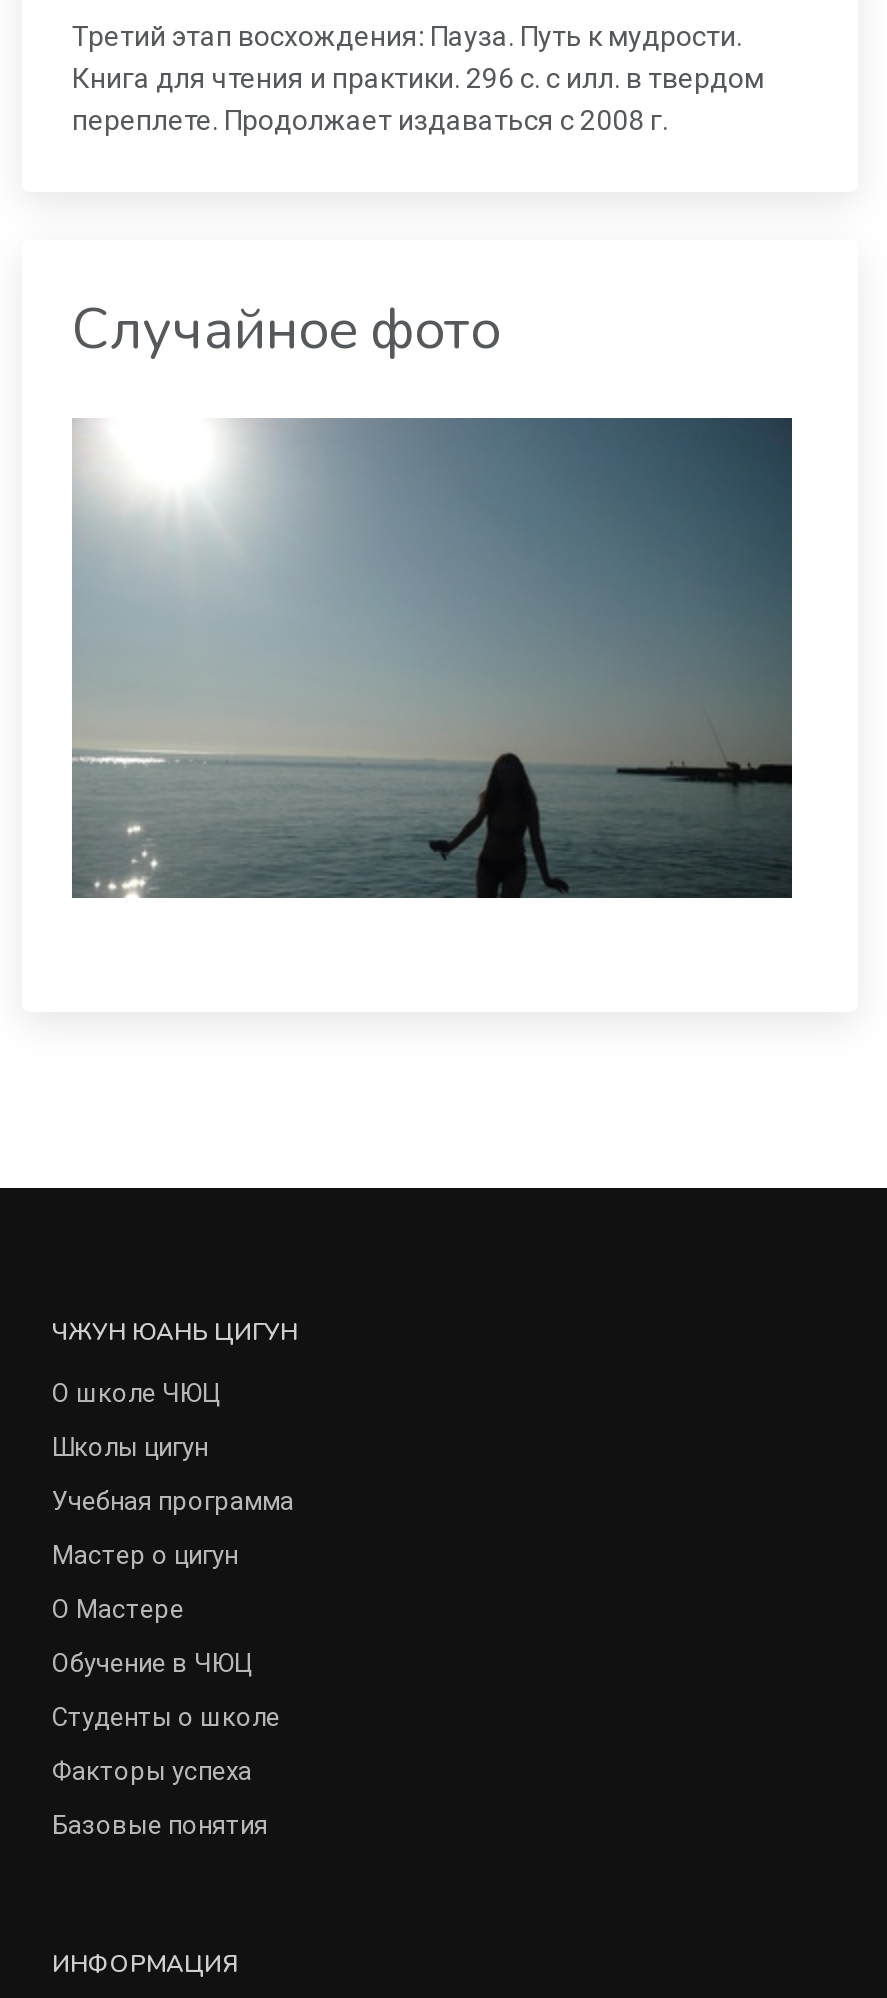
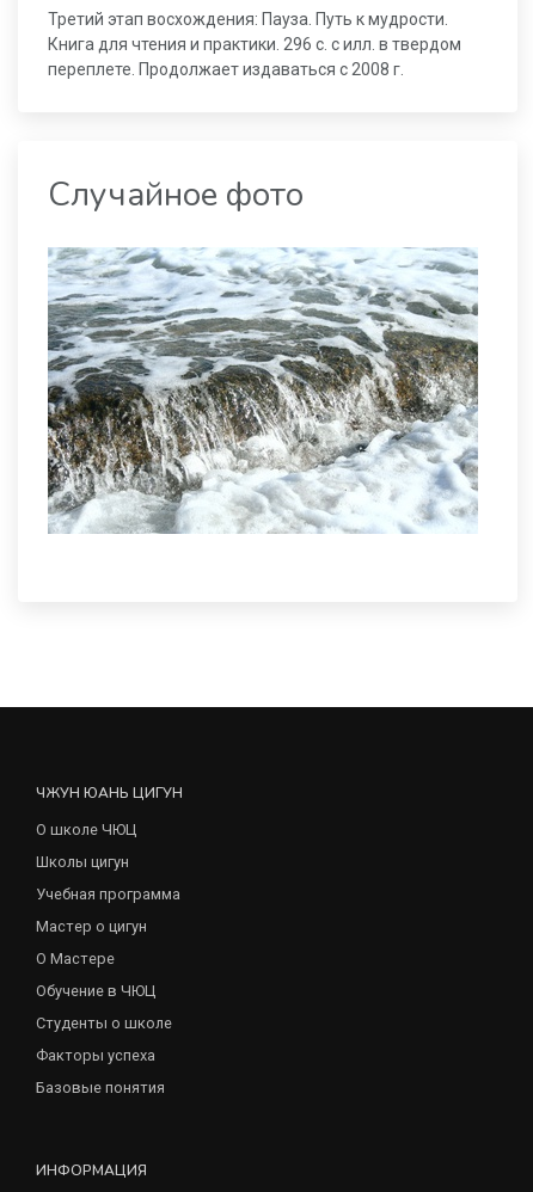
[72,416,794,900] [image] -> [48,247,478,534] [image]

